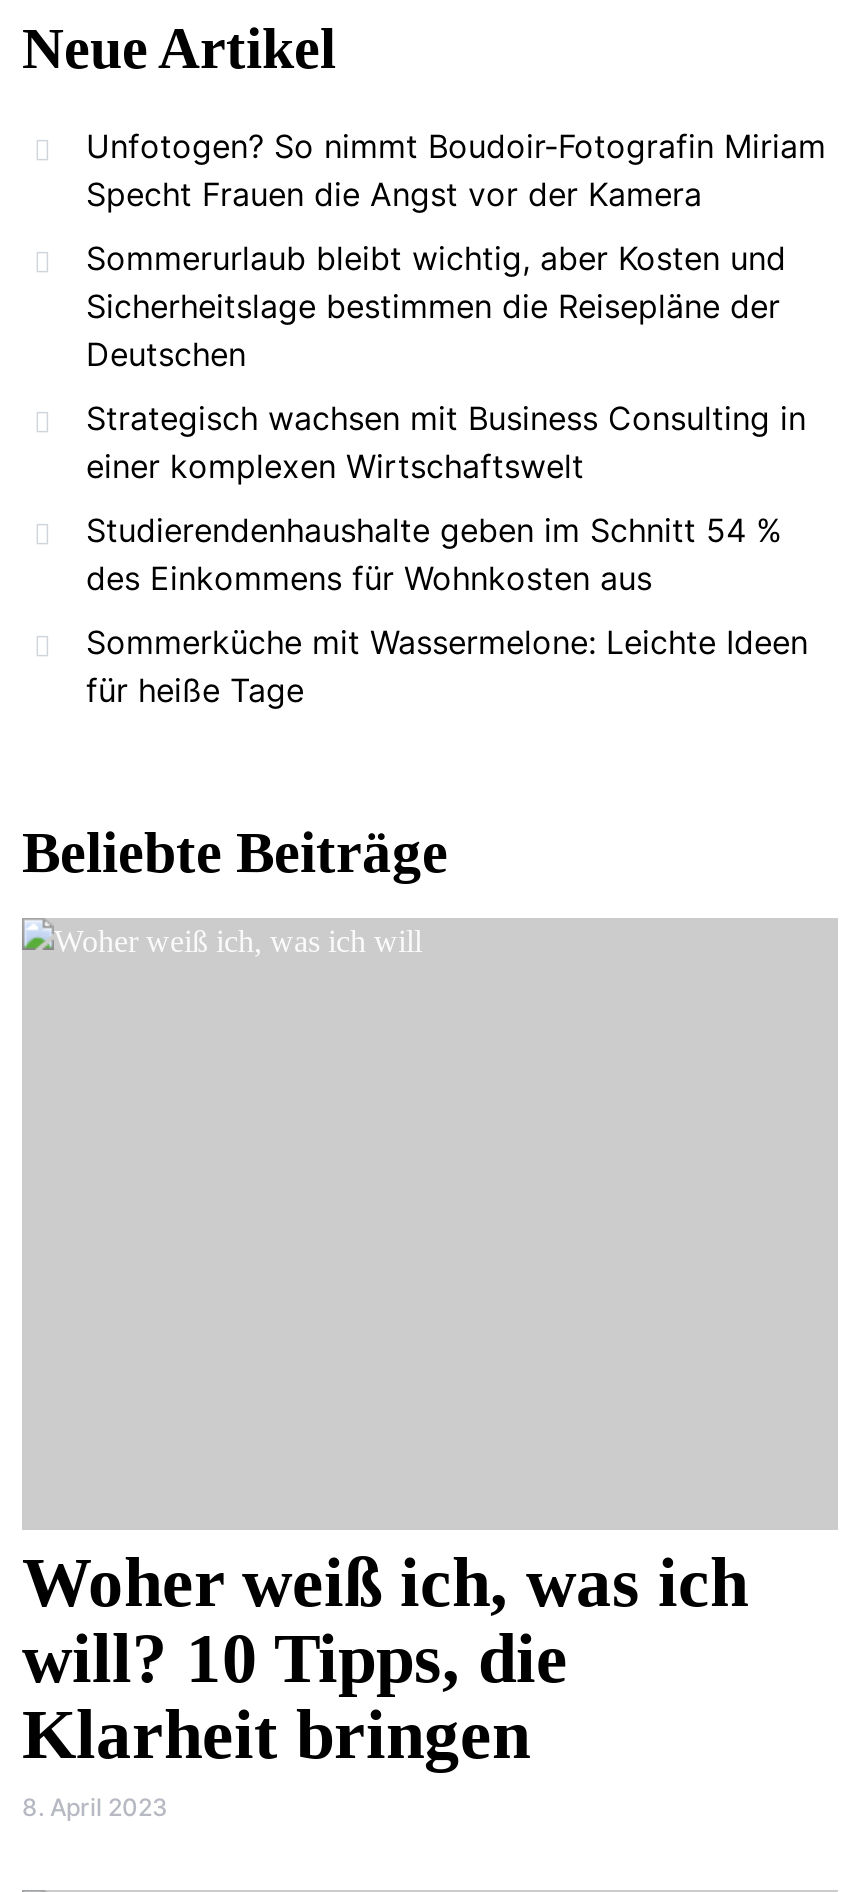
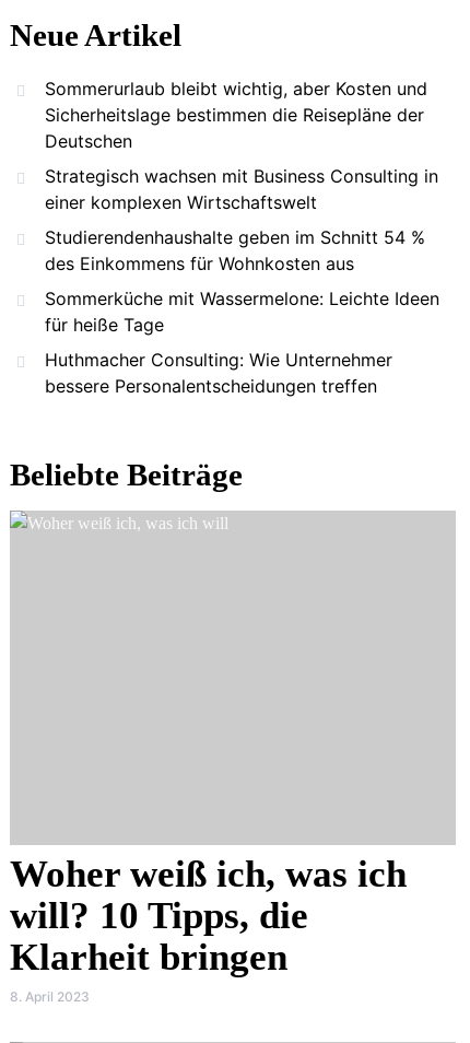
[86,126,826,214] Unfotogen? So nimmt Boudoir-Fotografin Miriam | Specht Frauen die Angst vor der Kamera -> none
moved [86,238,808,710] -> [45,78,439,336]: Sommerurlaub bleibt wichtig, aber Kosten und | Sicherheitslage bestimmen die Reisepläne der | Deutschen | ... | Sommerküche mit Wassermelone: Leichte Ideen | für heiße Tage
none -> [45,349,392,397] Huthmacher Consulting: Wie Unternehmer | bessere Personalentscheidungen treffen

